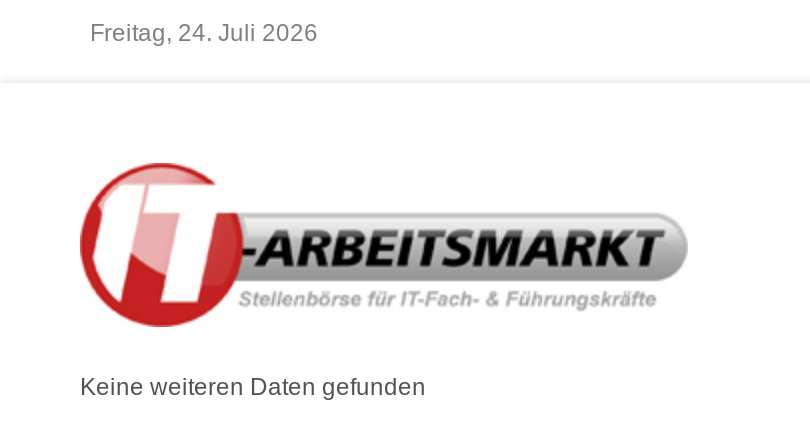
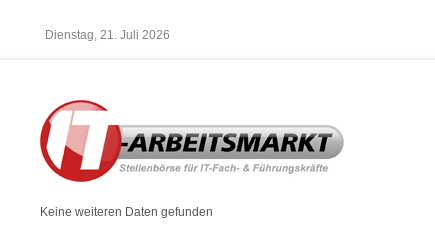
[90,19,318,47] Freitag, 24. Juli 2026 -> [45,28,170,42] Dienstag, 21. Juli 2026

